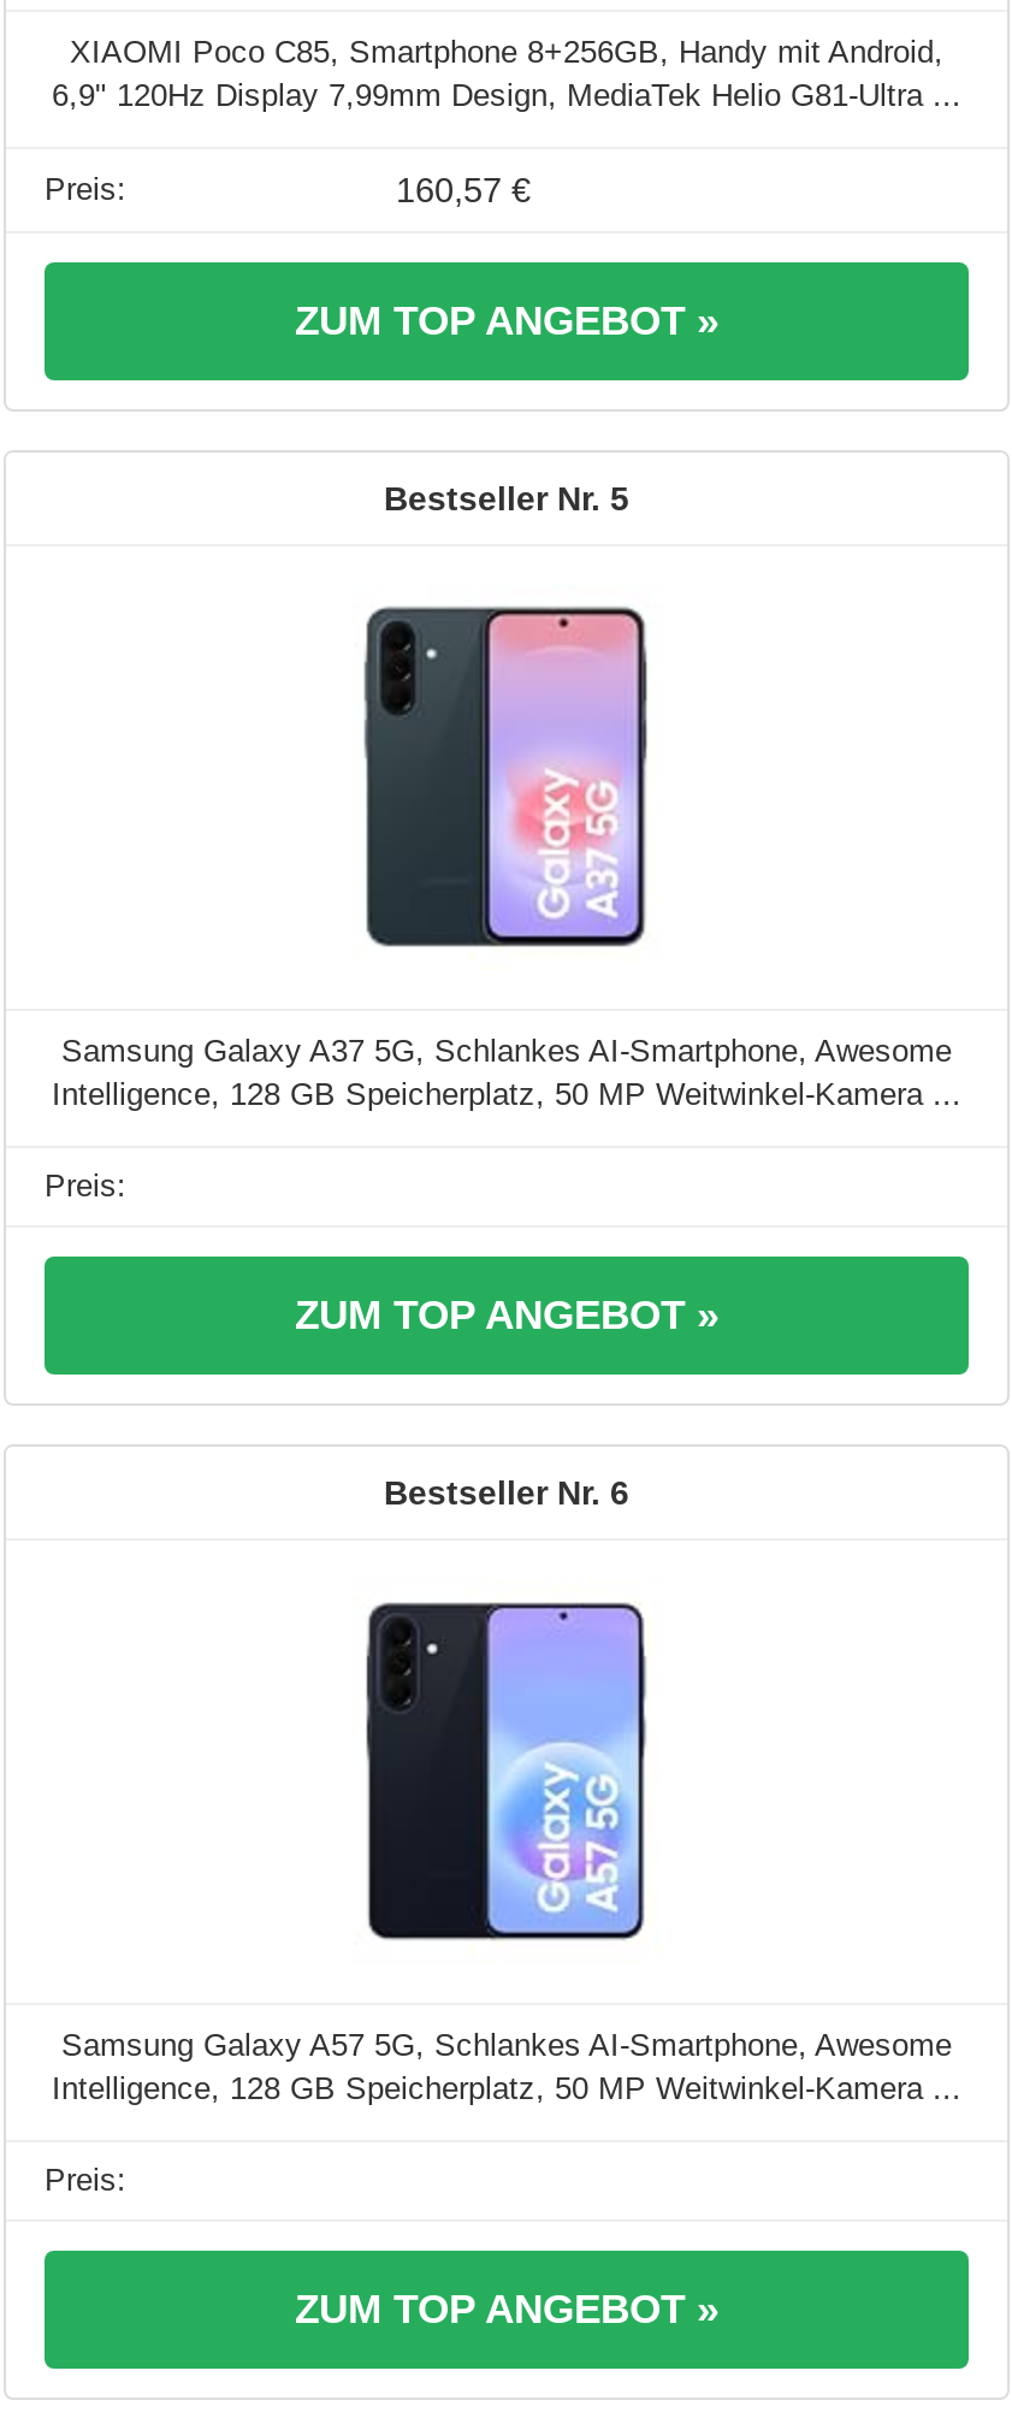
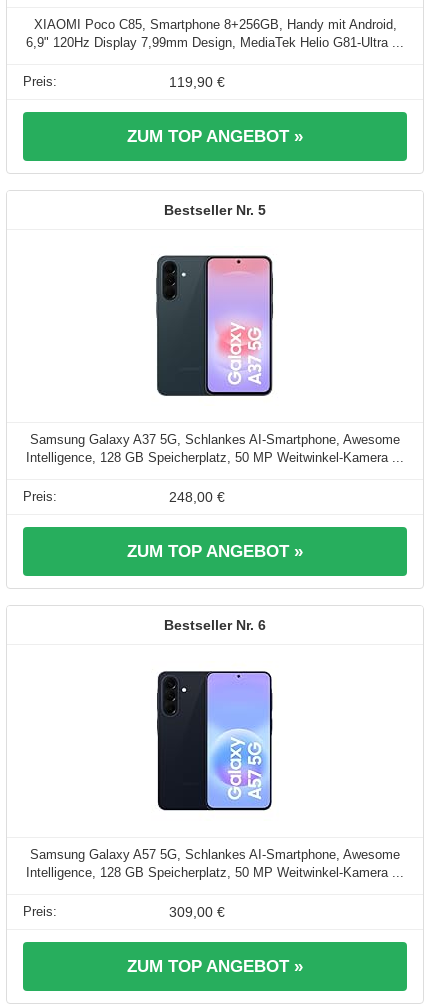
[396,171,531,210] 160,57 € -> [169,74,225,90] 119,90 €
none -> [169,489,225,505] 248,00 €
none -> [169,904,225,920] 309,00 €

